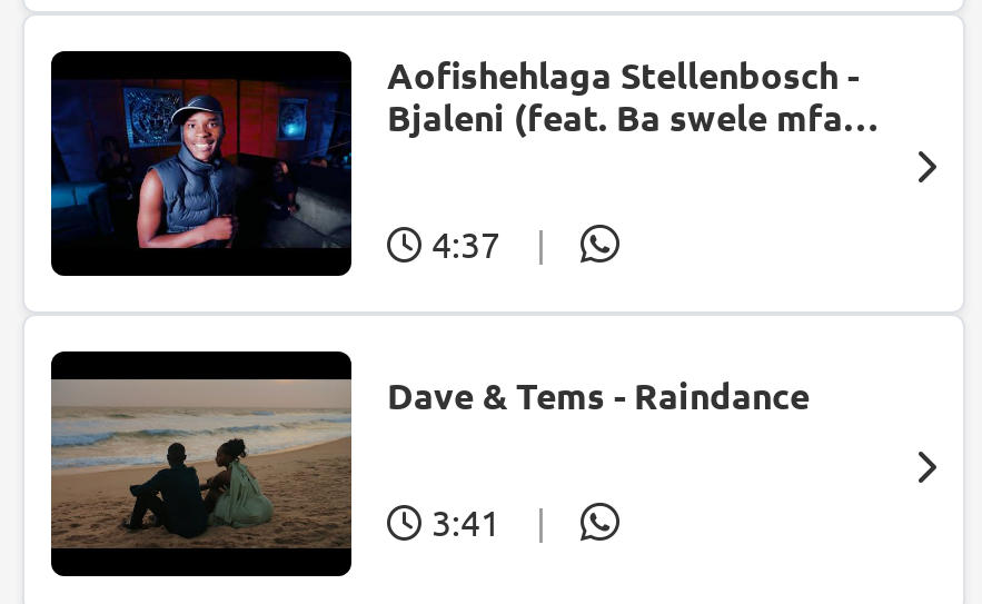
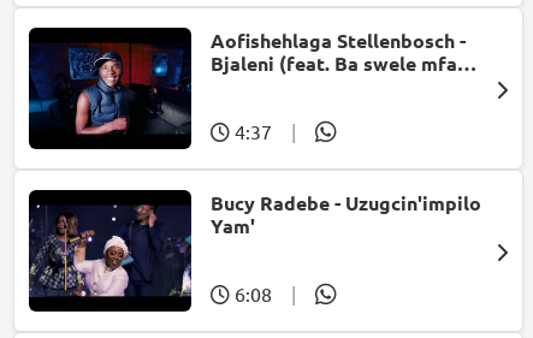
[49,372,810,581] [image] | Dave & Tems - Raindance -> [28,190,481,324] [image] | Bucy Radebe - Uzugcin'impilo | Yam'
[432,499,500,543] 3:41 -> [235,281,272,305] 6:08

